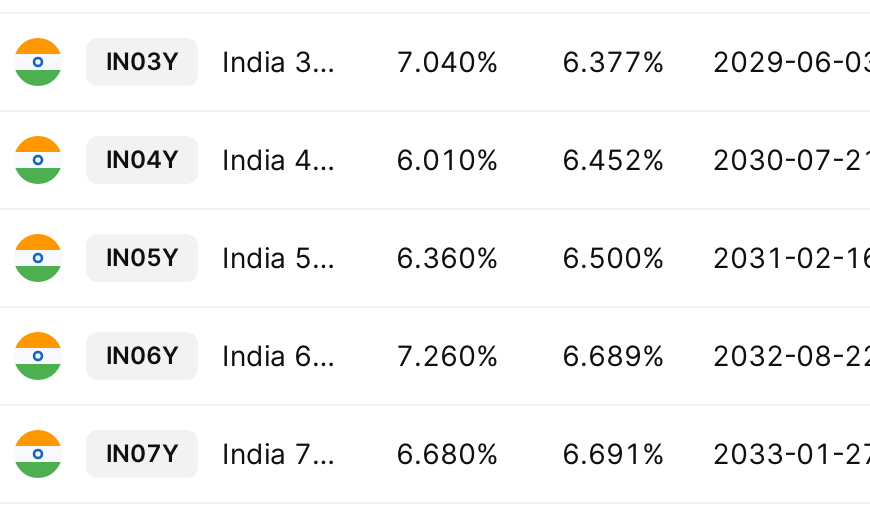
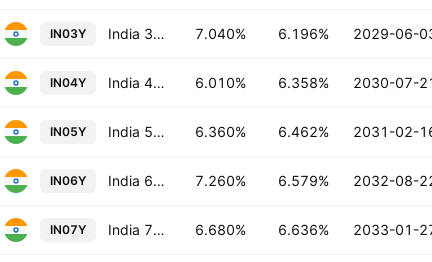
[562,44,664,78] 6.377% -> [278,25,329,42] 6.196%
[562,142,664,176] 6.452% -> [278,74,329,91] 6.358%
[562,240,664,274] 6.500% -> [278,123,329,140] 6.462%
[562,338,664,372] 6.689% -> [278,172,329,189] 6.579%
[562,436,664,470] 6.691% -> [278,221,329,238] 6.636%

